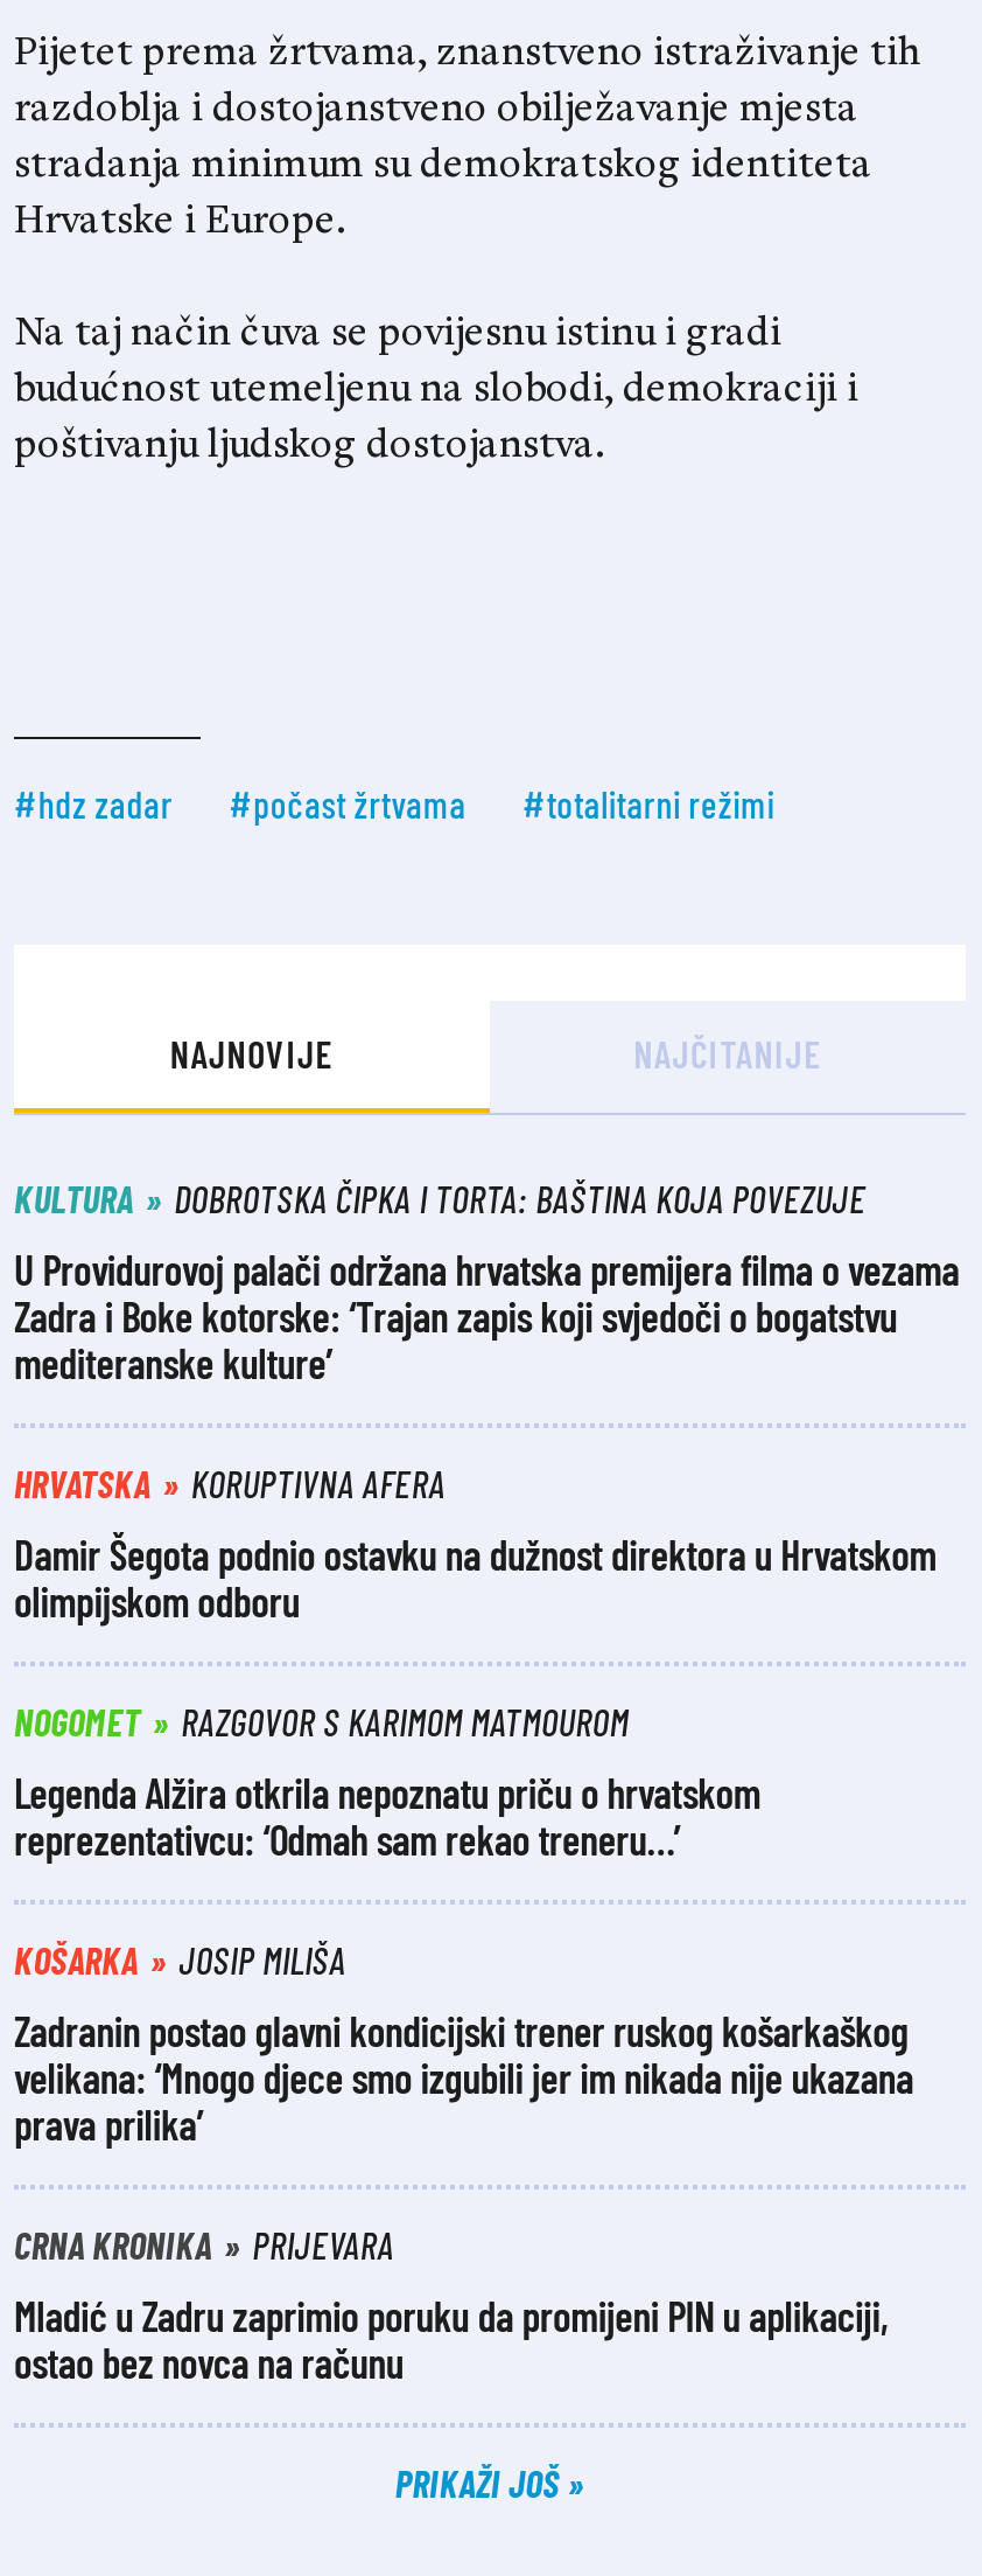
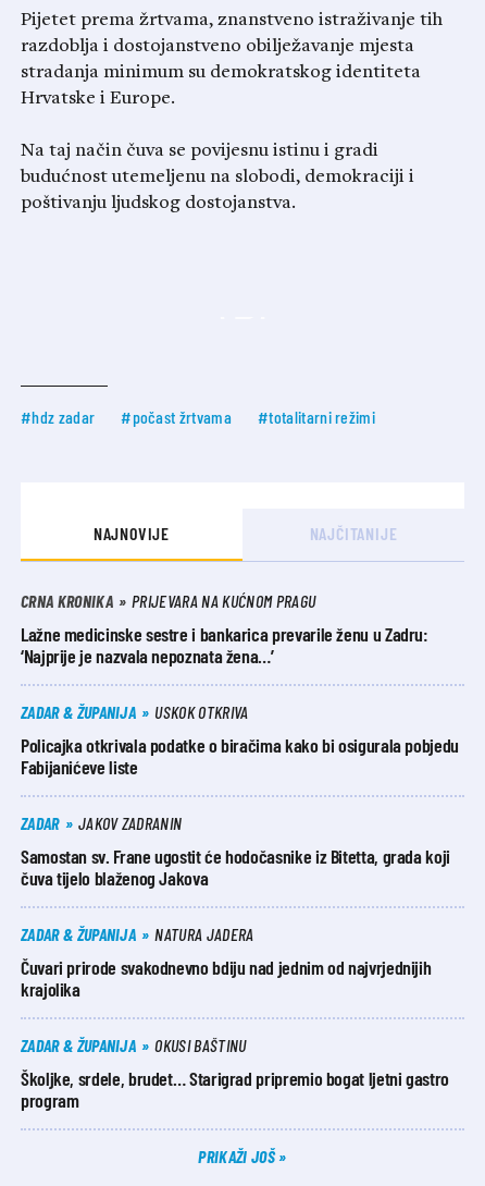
moved [14,781,775,1075] -> [21,406,375,544]: #hdz zadar | #počast žrtvama | #totalitarni režimi | NAJNOVIJE
[14,1176,959,2150] KULTURA | DOBROTSKA ČIPKA I TORTA: BAŠTINA KOJA POVEZUJE | U Providurovoj palači održana hrvatska premijera filma o vezama | Zadra i Boke kotorske: ‘Trajan zapis koji svjedoči o bogatstvu | mediteranske kulture’ | HRVATSKA | KORUPTIVNA AFERA | Damir Šegota podnio ostavku na dužnost direktora u Hrvatskom | olimpijskom odboru | NOGOMET | RAZGOVOR S KARIMOM MATMOUROM | Legenda Alžira otkrila nepoznatu priču o hrvatskom | reprezentativcu: ‘Odmah sam rekao treneru…’ | KOŠARKA | JOSIP MILIŠA | Zadranin postao glavni kondicijski trener ruskog košarkaškog | velikana: ‘Mnogo djece smo izgubili jer im nikada nije ukazana | prava prilika’ -> none
[14,2222,889,2388] PRIJEVARA | Mladić u Zadru zaprimio poruku da promijeni PIN u aplikaciji, | ostao bez novca na računu -> [21,590,459,1112] PRIJEVARA NA KUĆNOM PRAGU | Lažne medicinske sestre i bankarica prevarile ženu u Zadru: | ‘Najprije je nazvala nepoznata žena…’ | ZADAR & ŽUPANIJA | USKOK OTKRIVA | Policajka otkrivala podatke o biračima kako bi osigurala pobjedu | Fabijanićeve liste | ZADAR | JAKOV ZADRANIN | Samostan sv. Frane ugostit će hodočasnike iz Bitetta, grada koji | čuva tijelo blaženog Jakova | ZADAR & ŽUPANIJA | NATURA JADERA | Čuvari prirode svakodnevno bdiju nad jednim od najvrjednijih | krajolika | ZADAR & ŽUPANIJA | OKUSI BAŠTINU | Školjke, srdele, brudet… Starigrad pripremio bogat ljetni gastro | program
moved [14,2222,212,2267] -> [21,590,113,611]: CRNA KRONIKA

